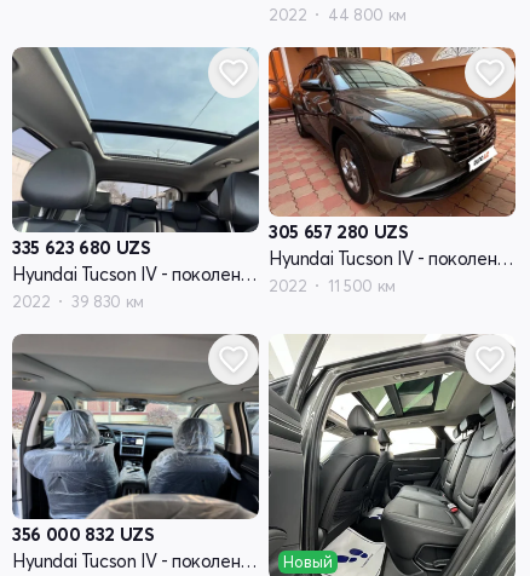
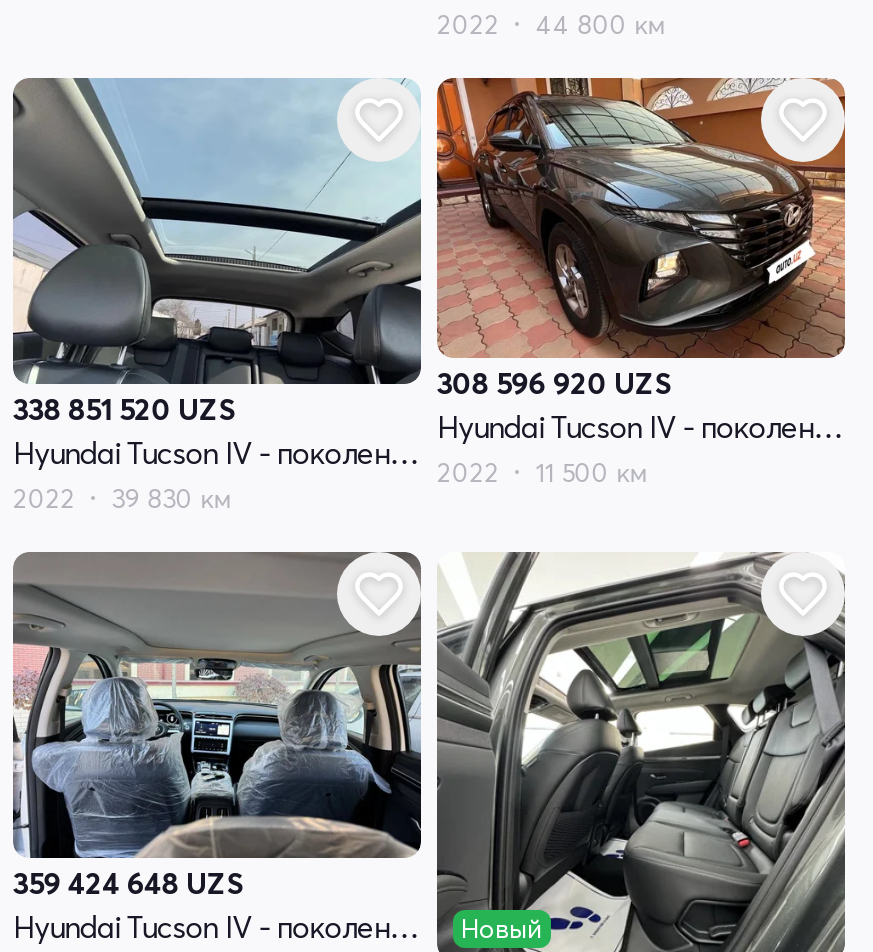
[269,221,408,244] 305 657 280 UZS -> [437,365,672,403] 308 596 920 UZS
[12,236,151,259] 335 623 680 UZS -> [13,389,236,427] 338 851 520 UZS
[12,522,154,545] 356 000 832 UZS -> [13,863,244,901] 359 424 648 UZS

